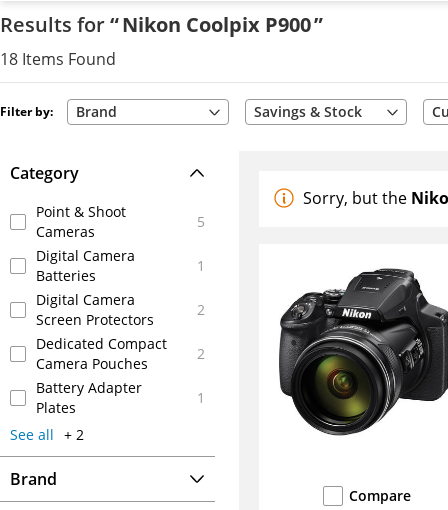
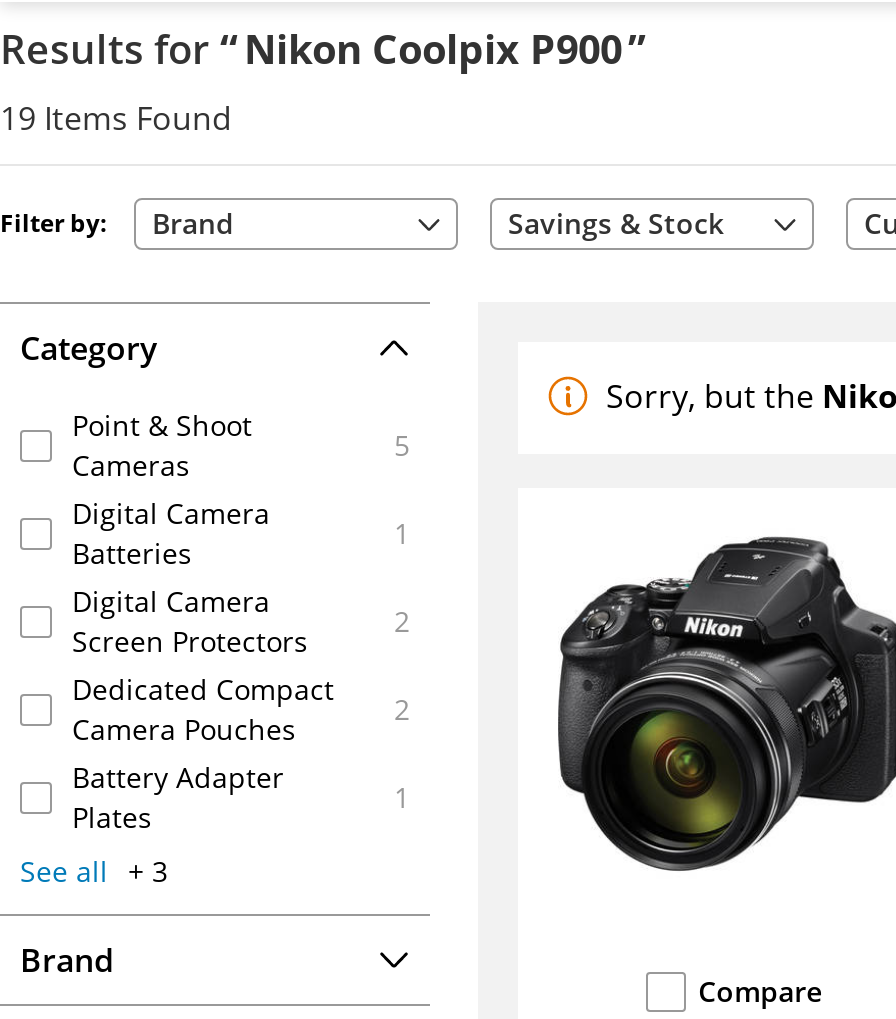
[0,48,116,70] 18 Items Found -> [0,96,232,140] 19 Items Found
[10,425,84,444] See all + 2 -> [20,852,168,890] See all + 3

